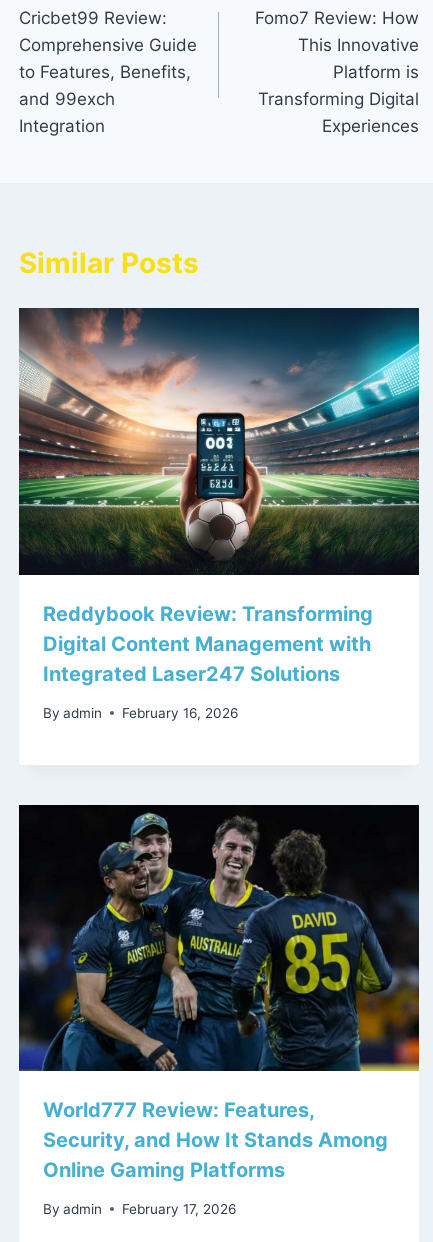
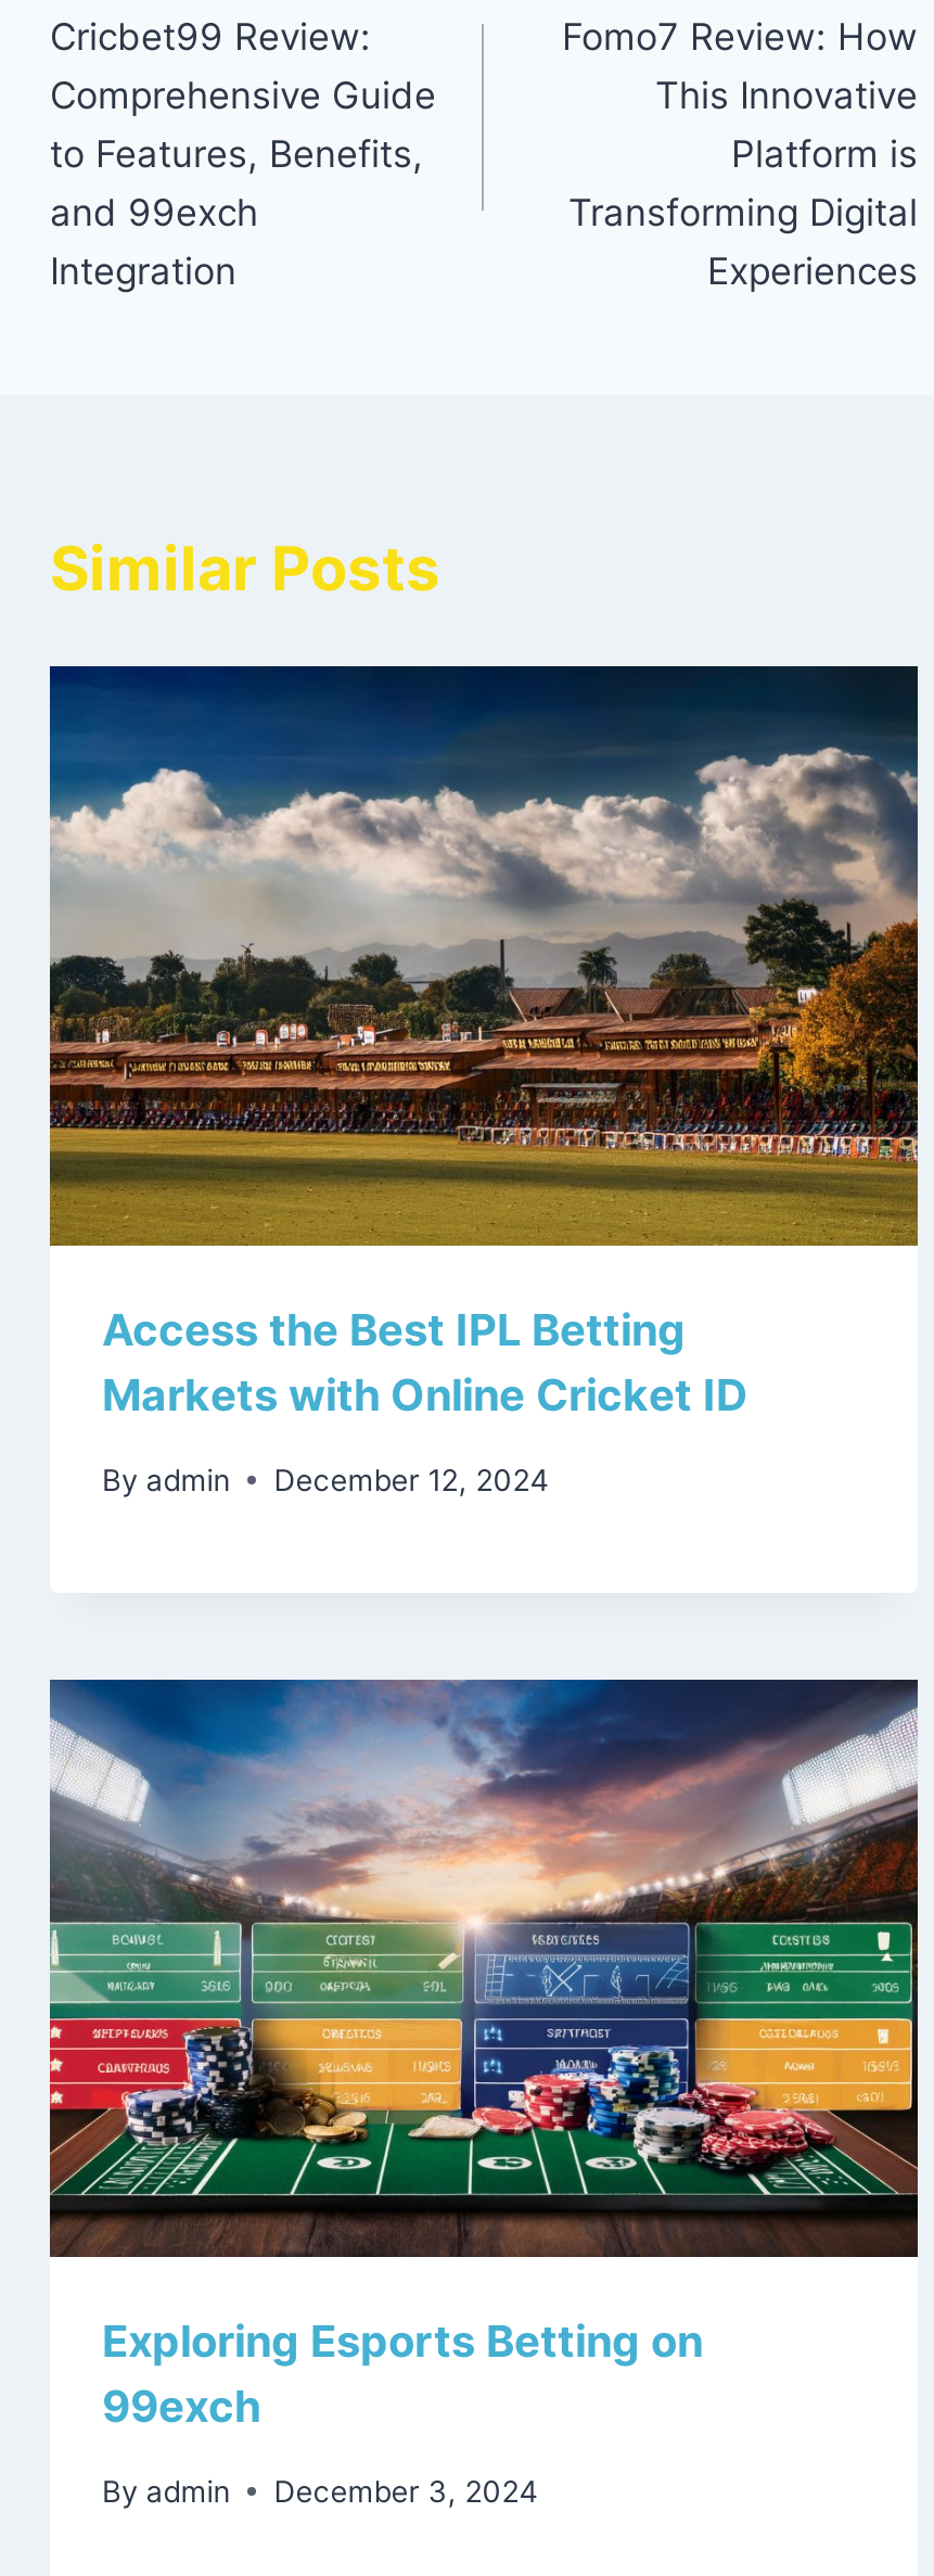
[18,308,420,686] [image] | Reddybook Review: Transforming | Digital Content Management with | Integrated Laser247 Solutions -> [48,666,920,1421] [image] | Access the Best IPL Betting | Markets with Online Cricket ID
[43,704,238,720] By admin February 16, 2026 -> [102,1462,549,1496] By admin December 12, 2024
[18,804,420,1182] [image] | World777 Review: Features, | Security, and How It Stands Among | Online Gaming Platforms -> [48,1678,920,2433] [image] | Exploring Esports Betting on | 99exch
[43,1201,236,1217] By admin February 17, 2026 -> [102,2474,538,2508] By admin December 3, 2024

